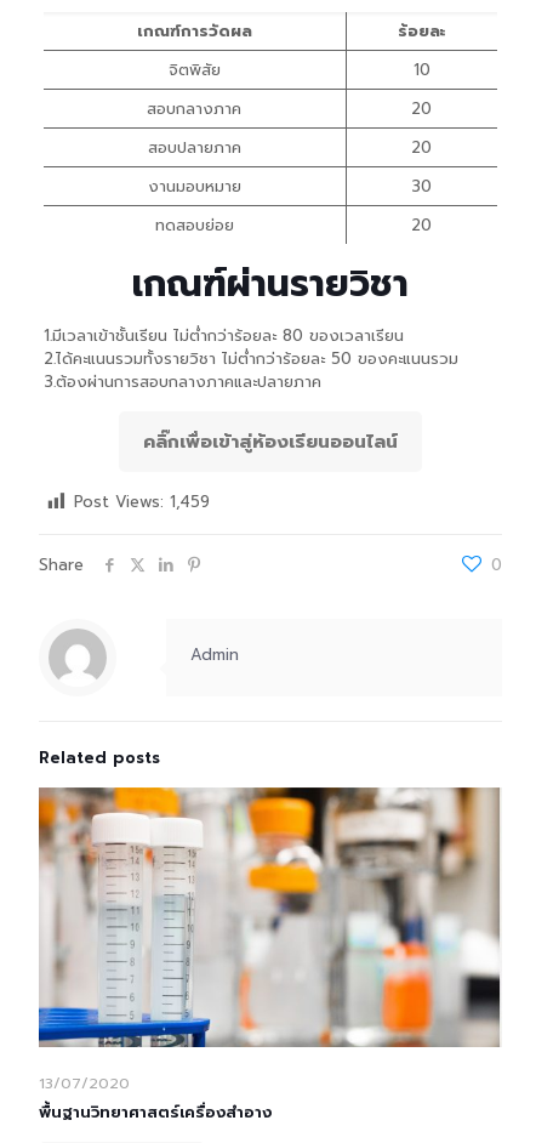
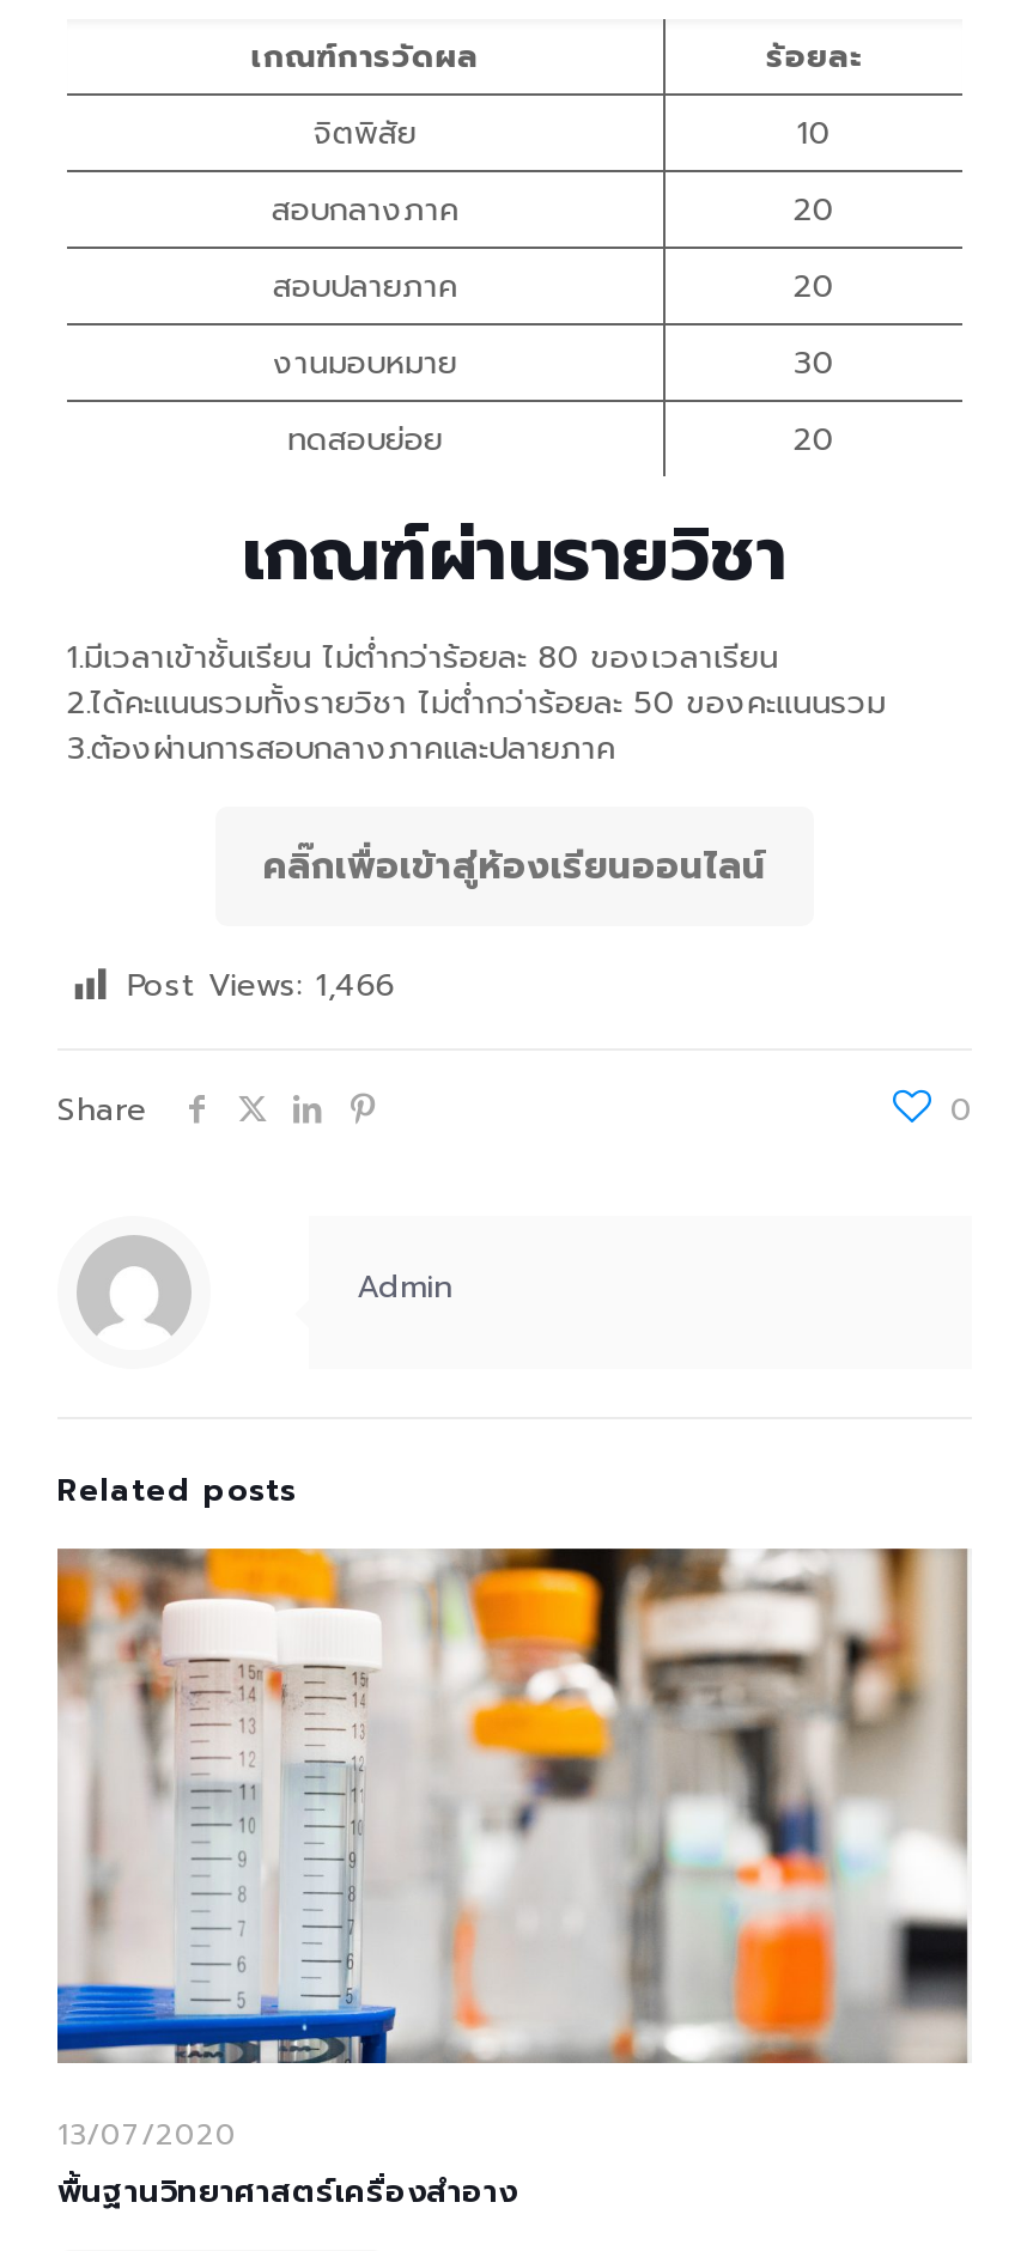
[74,490,210,513] Post Views: 1,459 -> [126,962,395,1008] Post Views: 1,466

